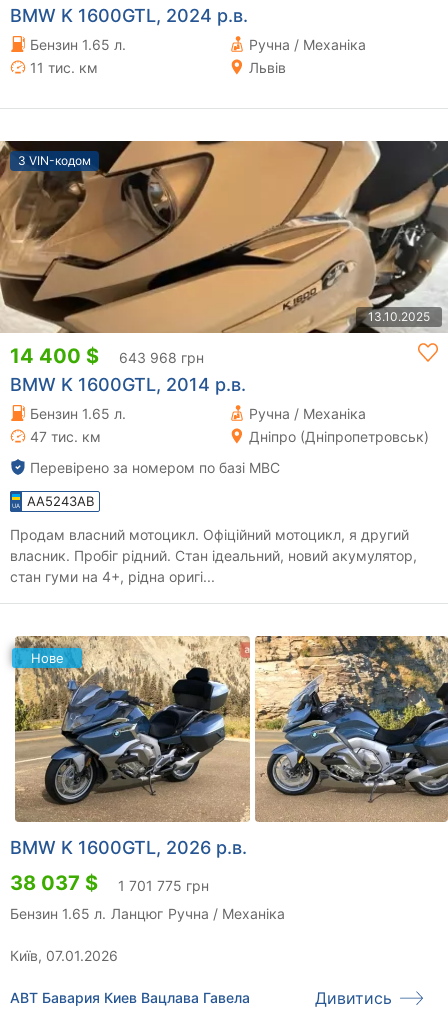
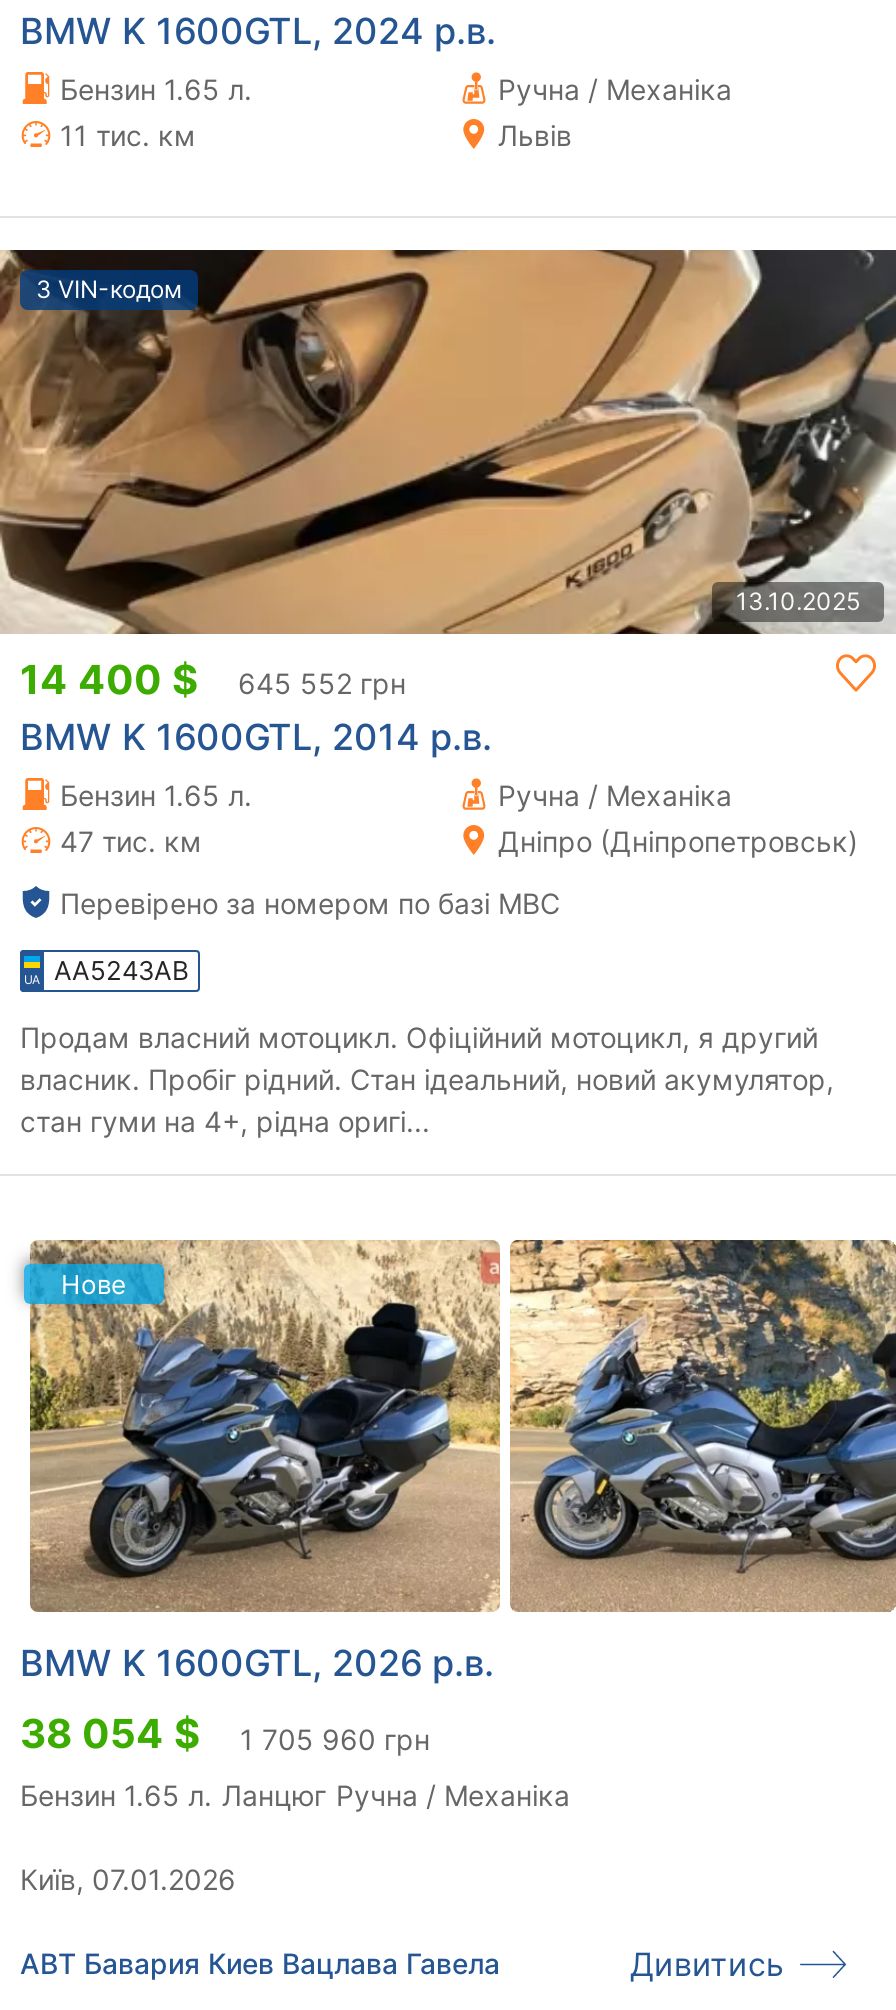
[10,343,204,367] 14 400 $ 643 968 грн -> [20,655,406,703] 14 400 $ 645 552 грн
[10,871,98,895] 38 037 $ -> [20,1711,200,1759] 38 054 $
[118,877,209,894] 1 701 775 грн -> [240,1723,430,1757] 1 705 960 грн

